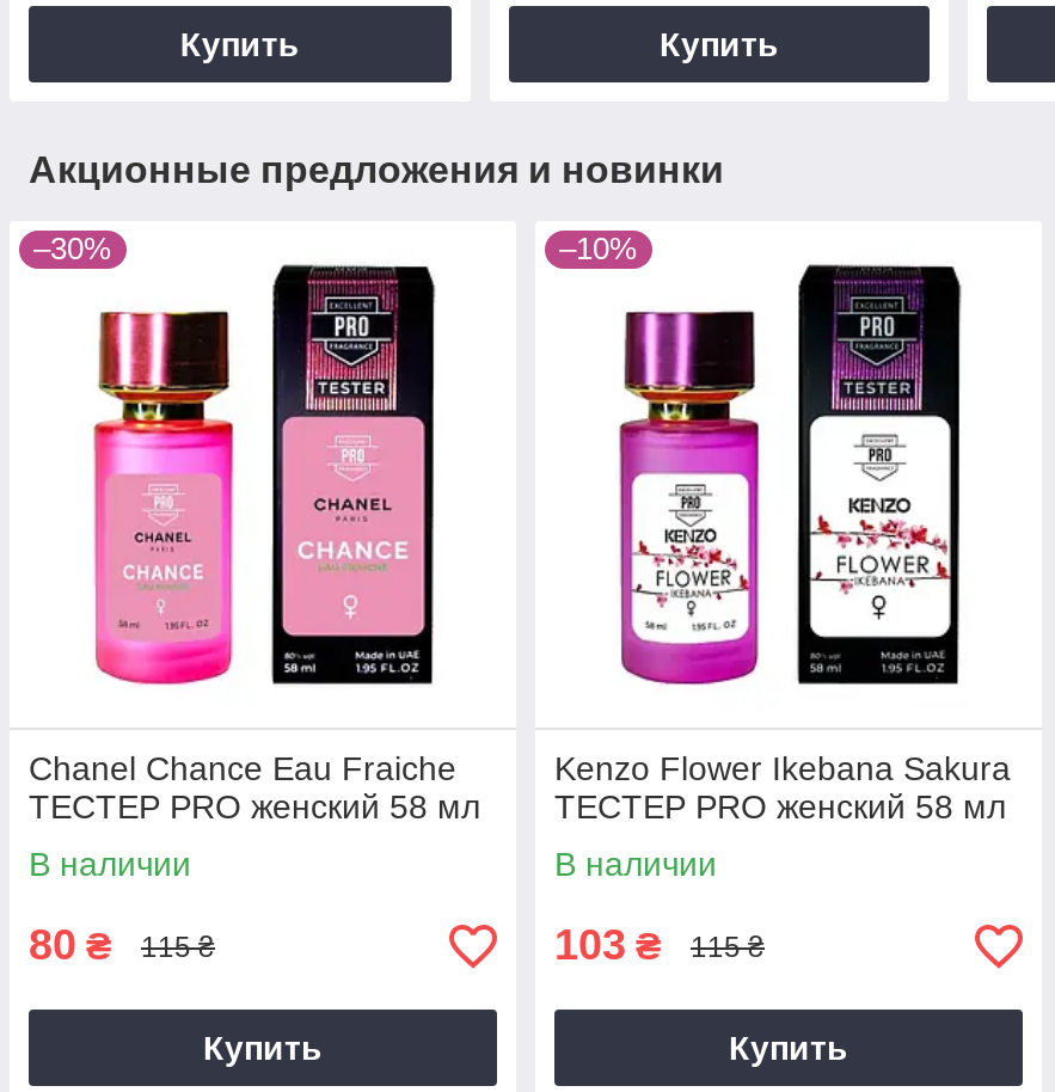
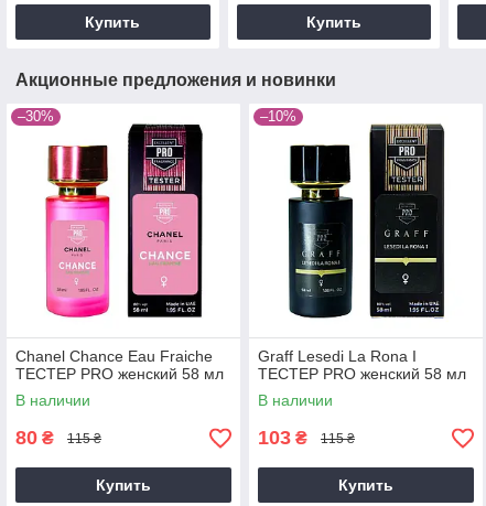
[796,264,961,639] [image] -> [369,123,445,317] [image]
[554,309,1011,788] [image] | Kenzo Flower Ikebana Sakura -> [258,144,417,365] [image] | Graff Lesedi La Rona I

